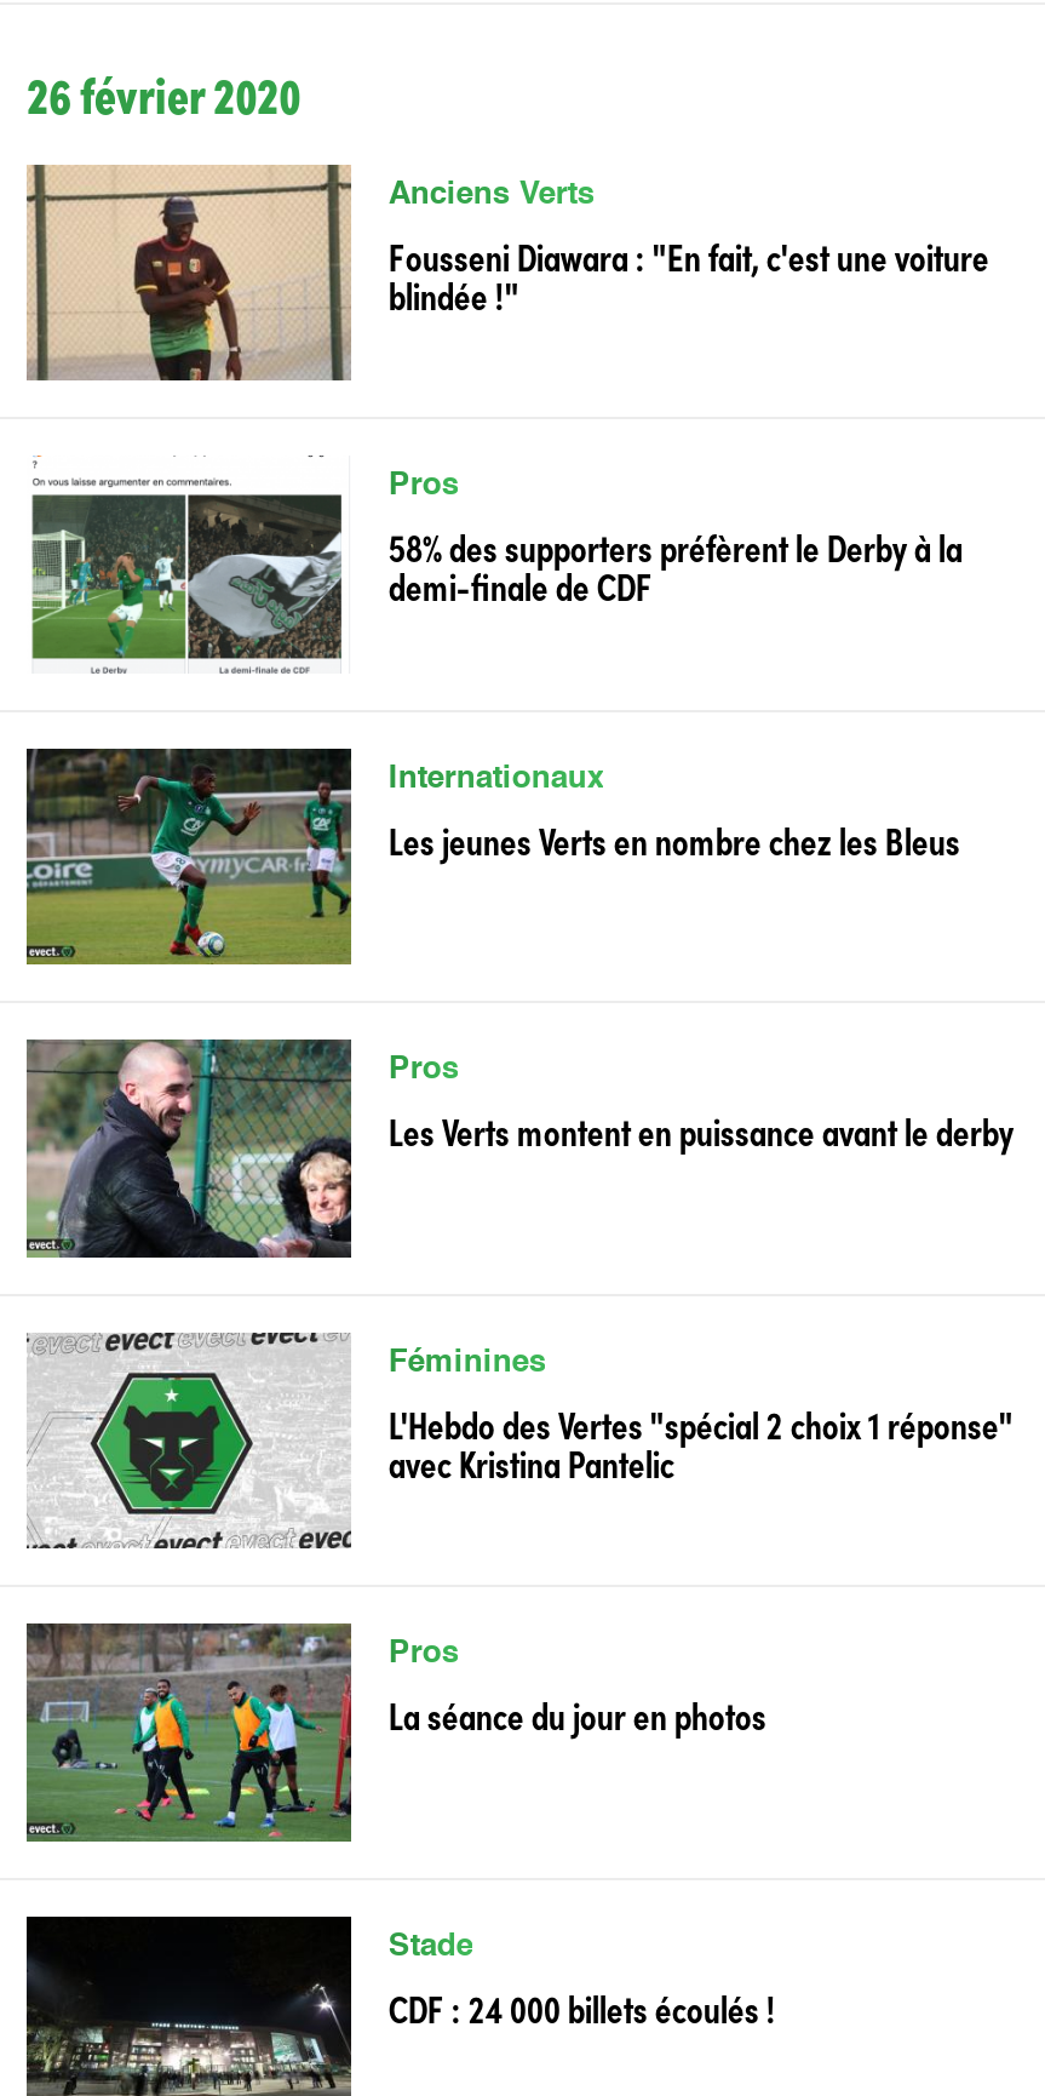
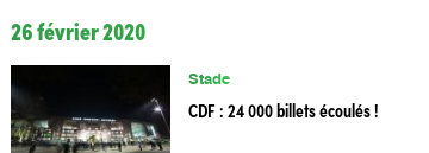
[24,164,989,384] [image] | Anciens Verts | Fousseni Diawara : "En fait, c'est une voiture | blindée !" -> none
[29,462,962,675] [image] | Pros | 58% des supporters préfèrent le Derby à la | demi-finale de CDF -> none
[27,745,960,966] [image] | Internationaux | Les jeunes Verts en nombre chez les Bleus -> none
[27,1036,1013,1259] [image] | Pros | Les Verts montent en puissance avant le derby -> none
[29,1329,1013,1550] [image] | Féminines | L'Hebdo des Vertes "spécial 2 choix 1 réponse" | avec Kristina Pantelic -> none
[27,1620,766,1843] [image] | Pros | La séance du jour en photos -> none

